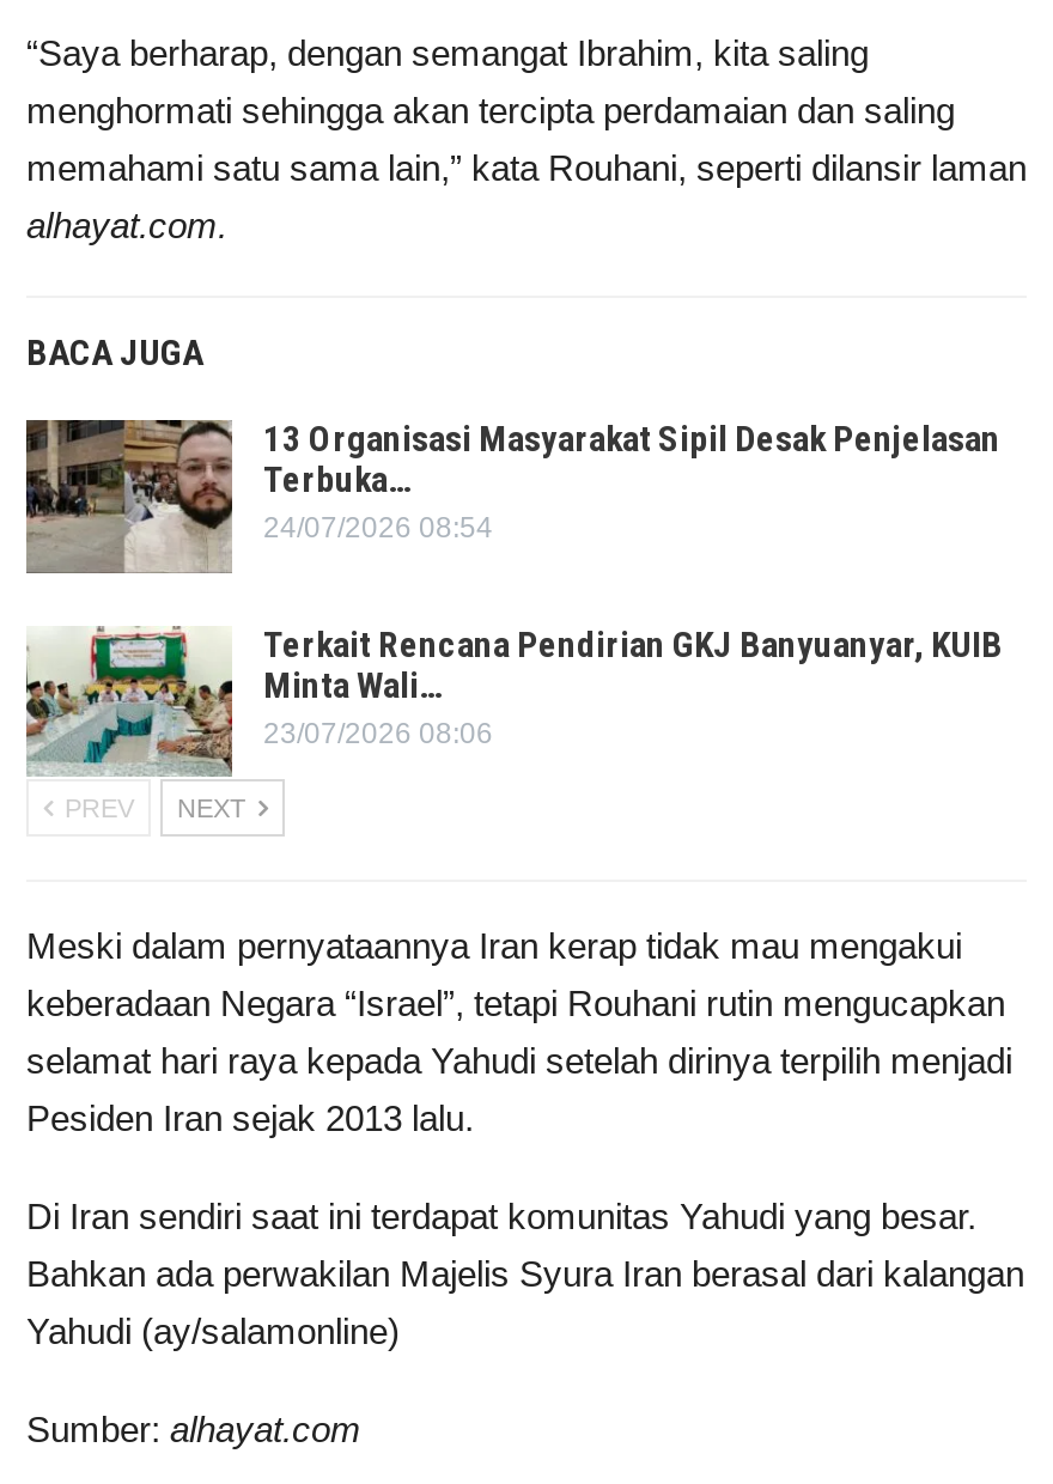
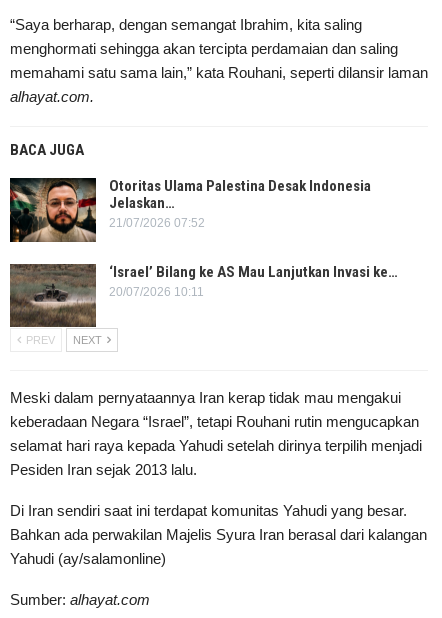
[24,418,1000,576] [image] | 13 Organisasi Masyarakat Sipil Desak Penjelasan | Terbuka… | 24/07/2026 08:54 -> [10,177,371,243] [image] | Otoritas Ulama Palestina Desak Indonesia | Jelaskan… | 21/07/2026 07:52
[26,623,1003,777] [image] | Terkait Rencana Pendirian GKJ Banyuanyar, KUIB | Minta Wali… | 23/07/2026 08:06 -> [9,263,398,328] [image] | ‘Israel’ Bilang ke AS Mau Lanjutkan Invasi ke… | 20/07/2026 10:11

